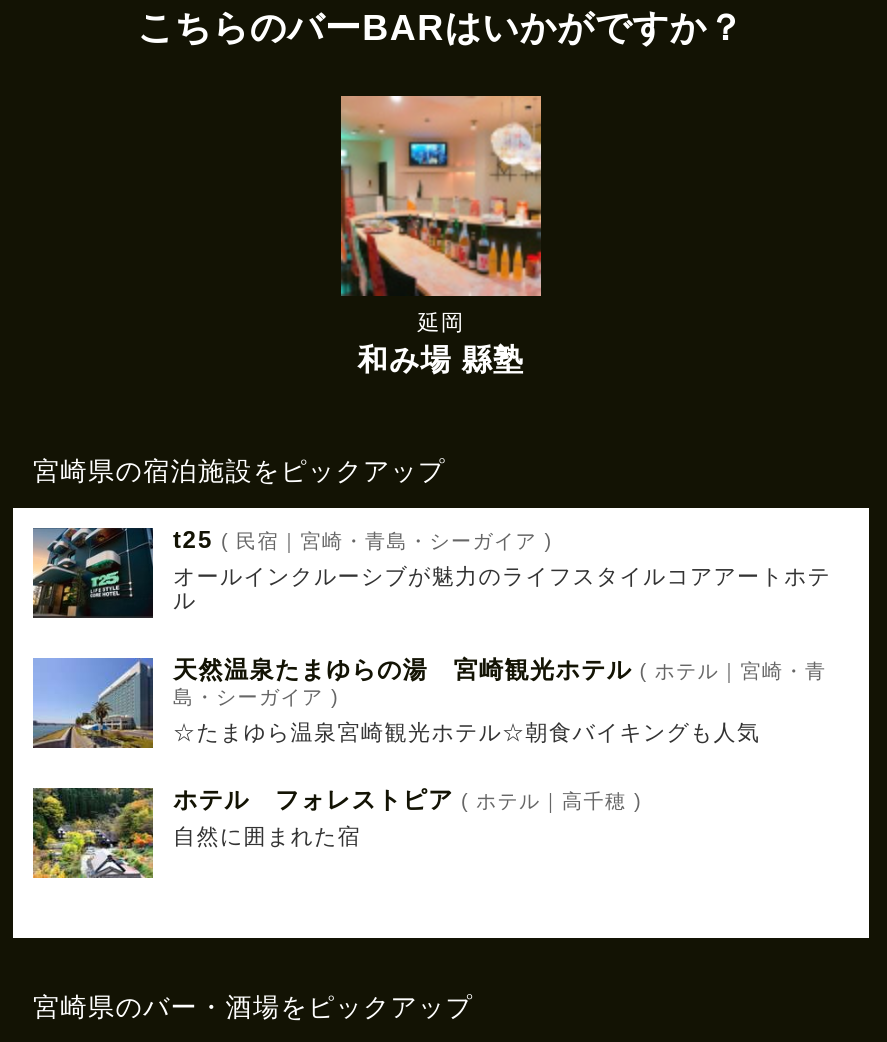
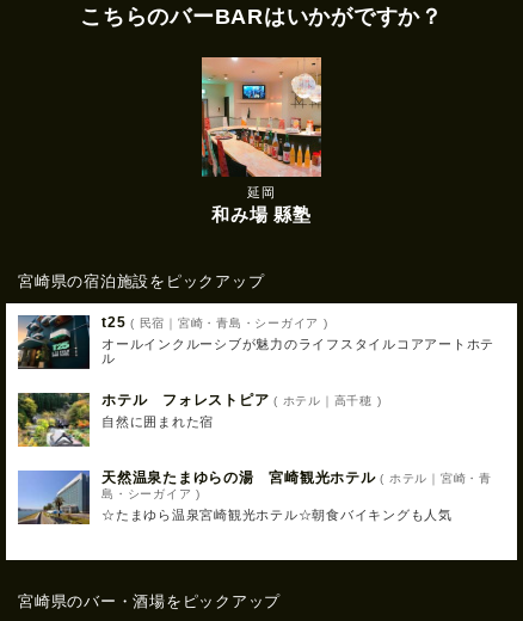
moved [29,656,827,752] -> [16,469,492,527]: [image] | 天然温泉たまゆらの湯 宮崎観光ホテル( ホテル｜宮崎・青 | 島・シーガイア )
moved [31,786,641,880] -> [17,392,381,448]: [image] | ホテル フォレストピア( ホテル｜高千穂 ) | 自然に囲まれた宿

